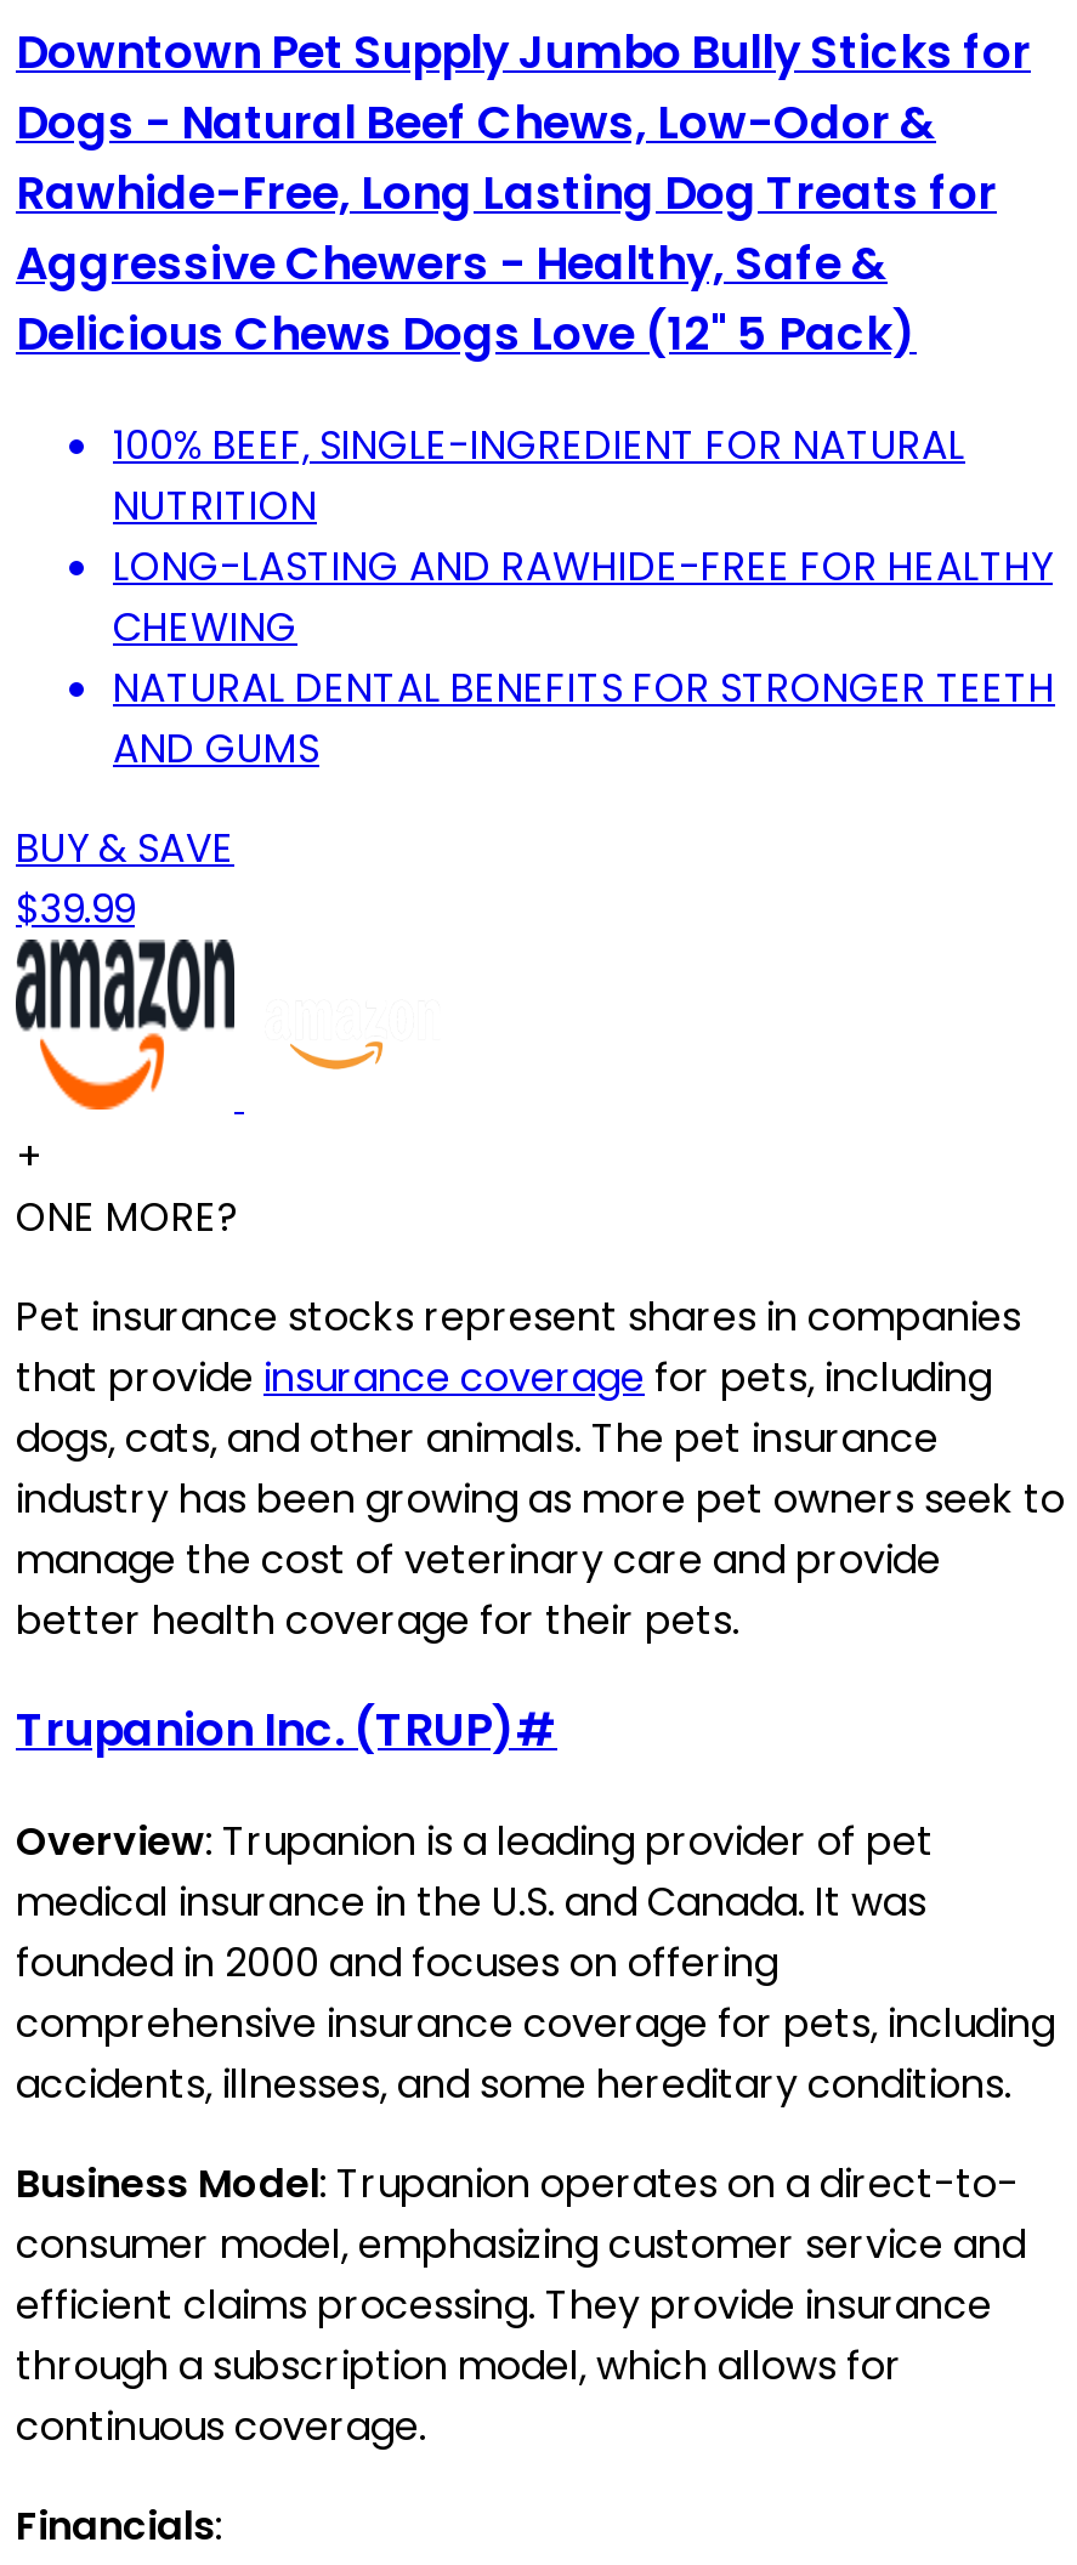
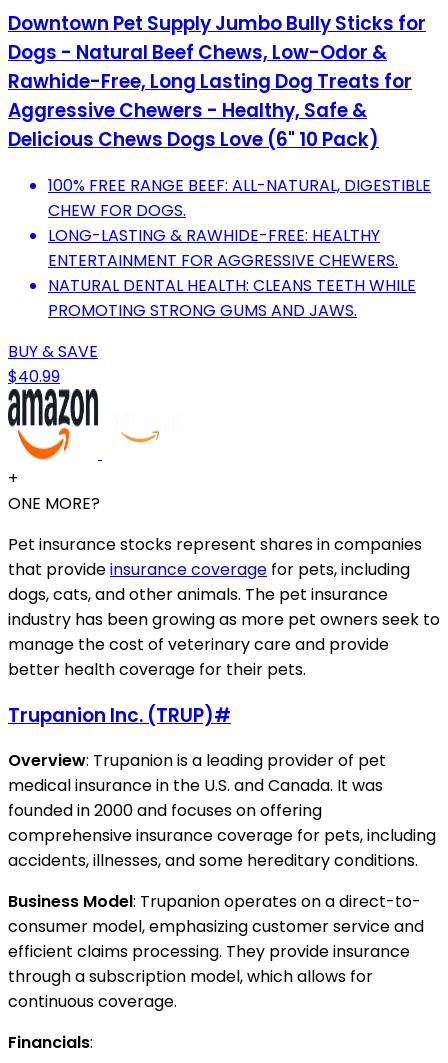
[16,300,917,366] Delicious Chews Dogs Love (12" 5 Pack) -> [8,126,379,153] Delicious Chews Dogs Love (6" 10 Pack)
[113,416,1055,775] 100% BEEF, SINGLE-INGREDIENT FOR NATURAL | NUTRITION | LONG-LASTING AND RAWHIDE-FREE FOR HEALTHY | CHEWING | NATURAL DENTAL BENEFITS FOR STRONGER TEETH | AND GUMS -> [48,174,431,322] 100% FREE RANGE BEEF: ALL-NATURAL, DIGESTIBLE | CHEW FOR DOGS. | LONG-LASTING & RAWHIDE-FREE: HEALTHY | ENTERTAINMENT FOR AGGRESSIVE CHEWERS. | NATURAL DENTAL HEALTH: CLEANS TEETH WHILE | PROMOTING STRONG GUMS AND JAWS.
[16,880,135,936] $39.99 -> [8,365,60,388] $40.99

